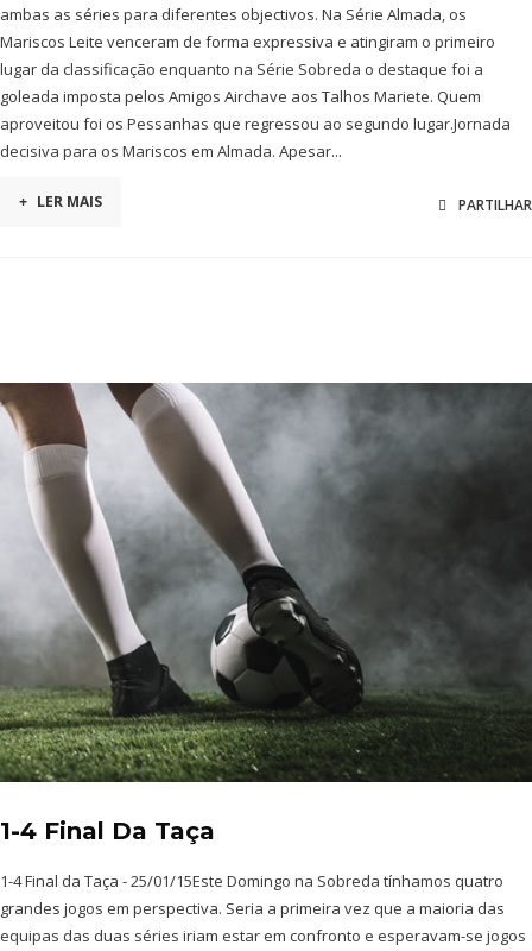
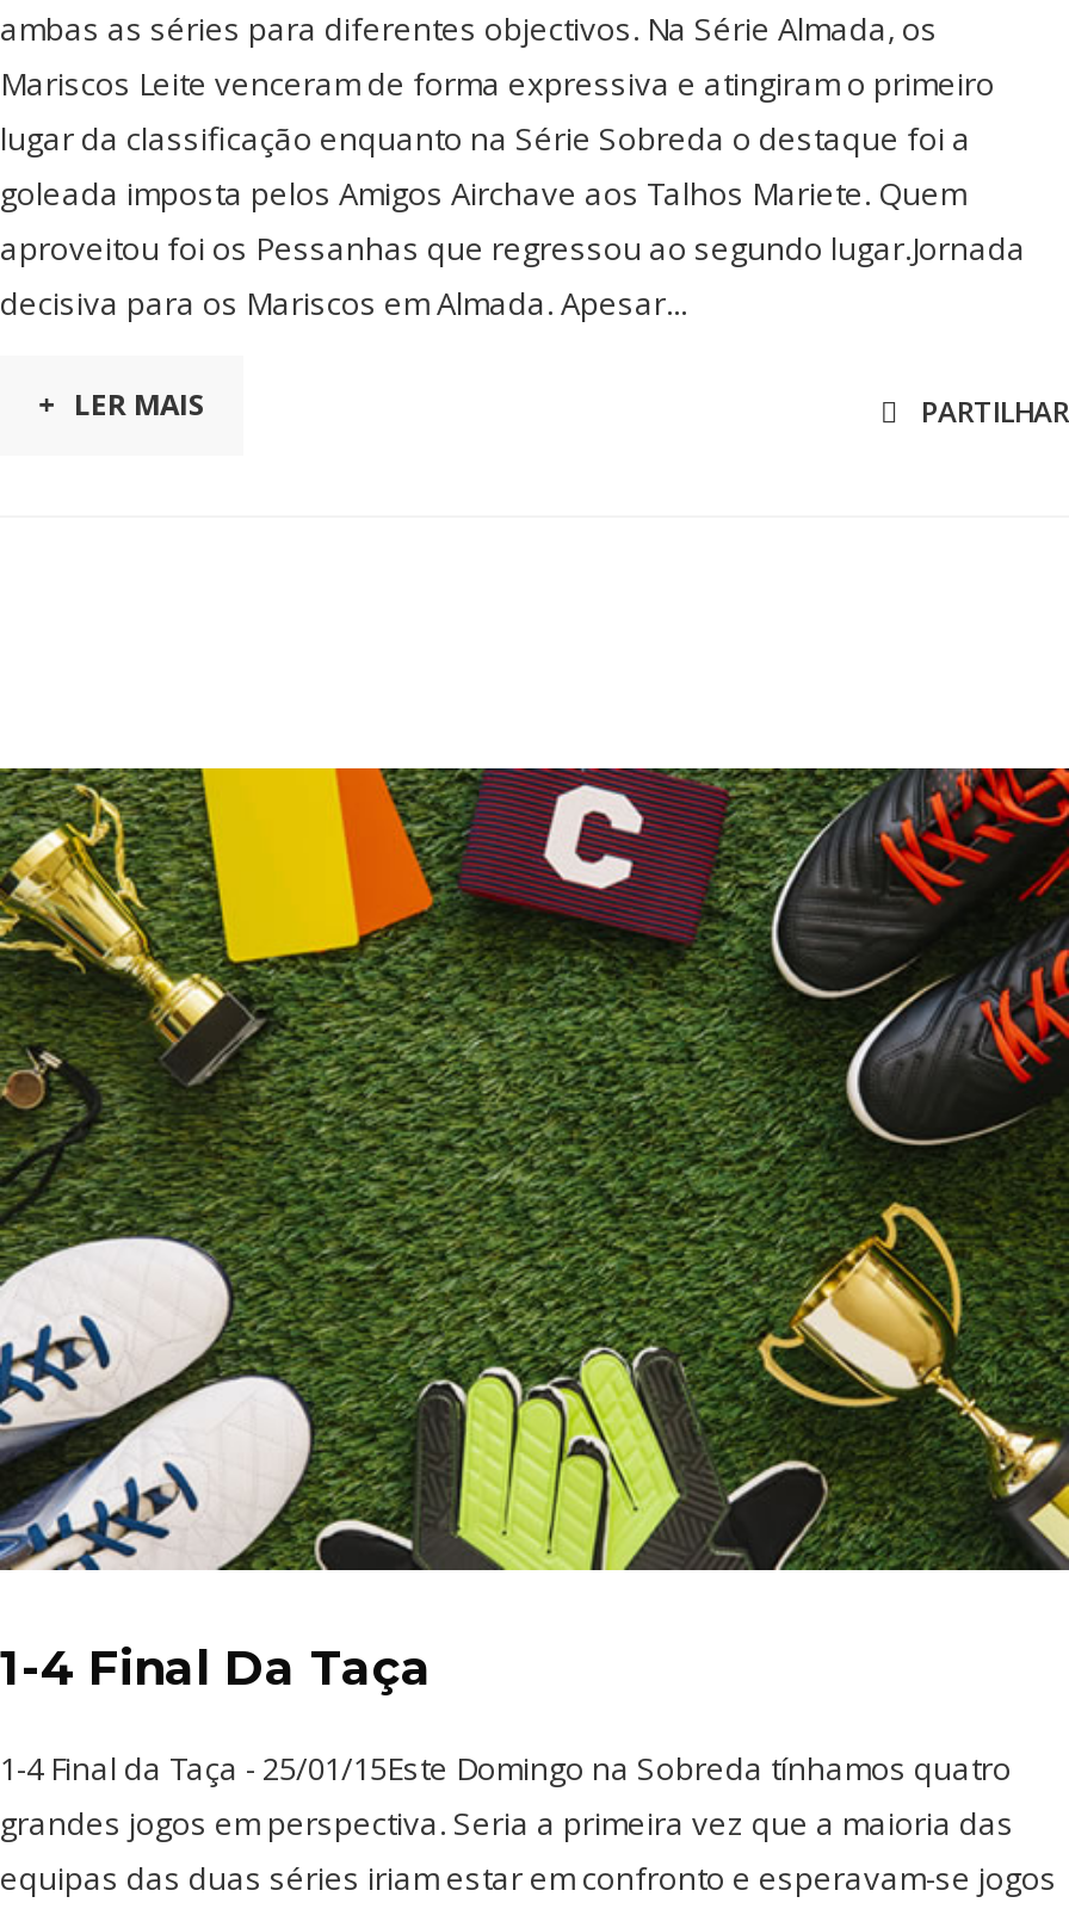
[4,382,528,783] [image] -> [7,766,1062,1573] [image]

